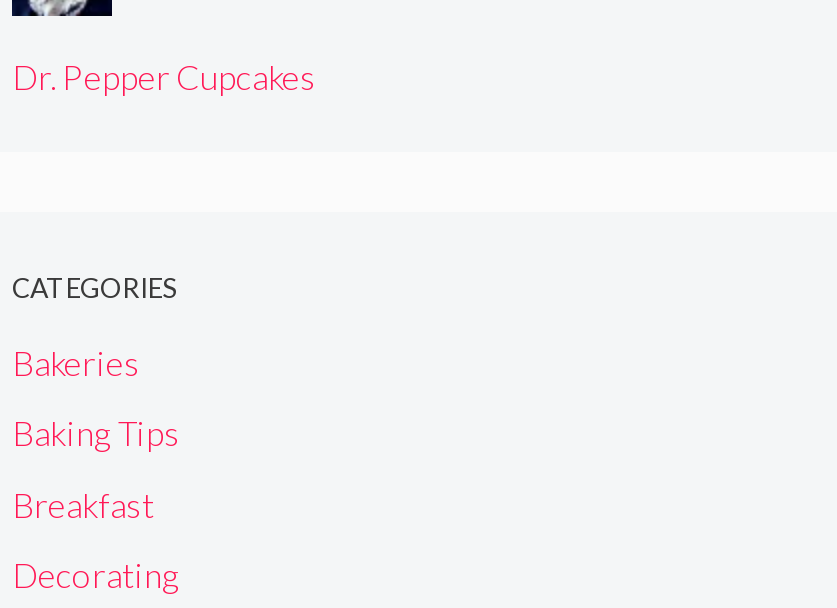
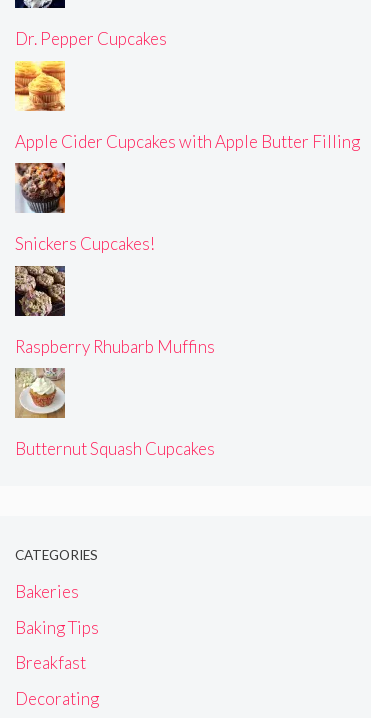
none -> [14,60,360,152] [image] | Apple Cider Cupcakes with Apple Butter Filling
none -> [14,162,155,254] [image] | Snickers Cupcakes!
none -> [14,265,215,357] [image] | Raspberry Rhubarb Muffins
none -> [14,367,215,459] [image] | Butternut Squash Cupcakes

